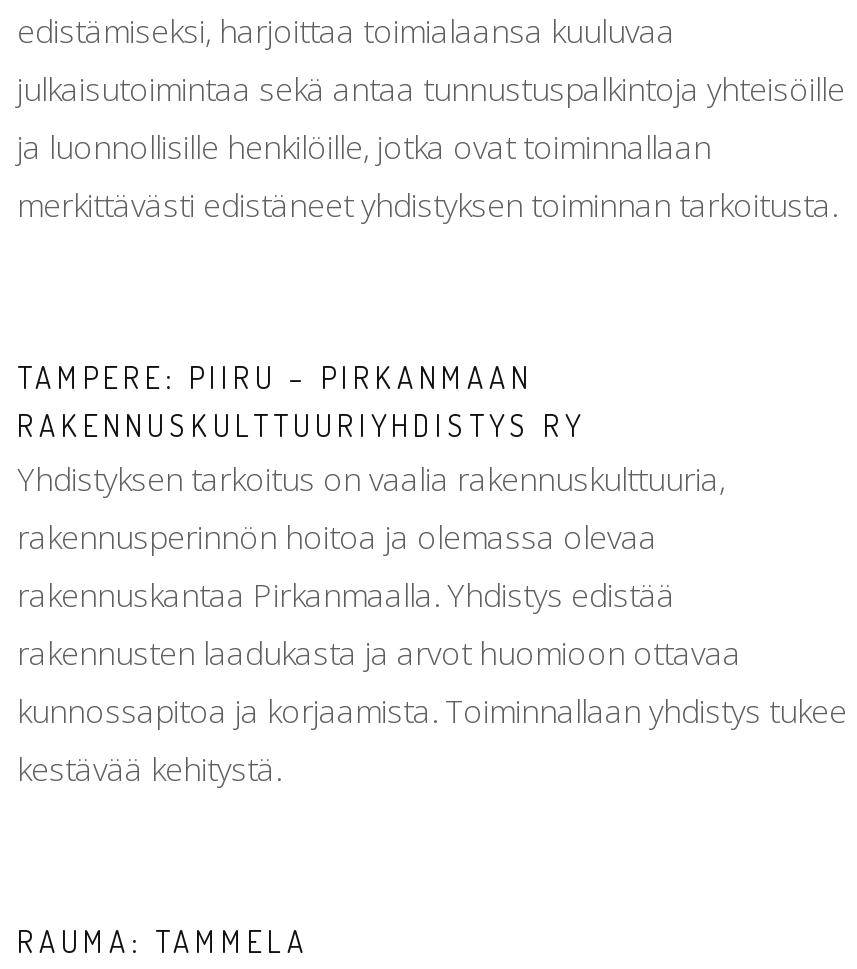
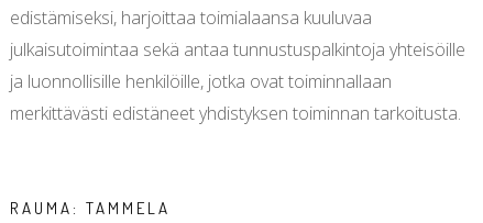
[17,359,847,791] TAMPERE: PIIRU – PIRKANMAAN | RAKENNUSKULTTUURIYHDISTYS RY | Yhdistyksen tarkoitus on vaalia rakennuskulttuuria, | rakennusperinnön hoitoa ja olemassa olevaa | rakennuskantaa Pirkanmaalla. Yhdistys edistää | rakennusten laadukasta ja arvot huomioon ottavaa | kunnossapitoa ja korjaamista. Toiminnallaan yhdistys tukee | kestävää kehitystä. -> none

